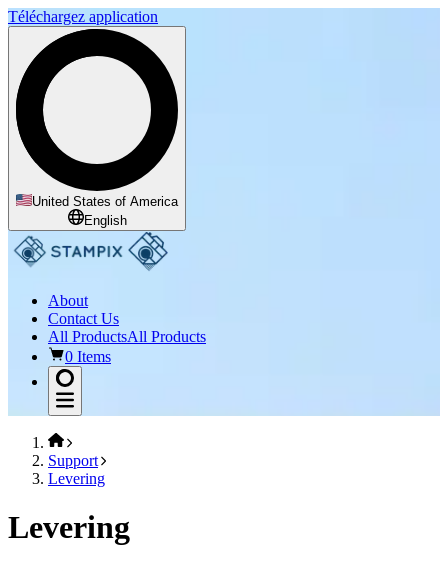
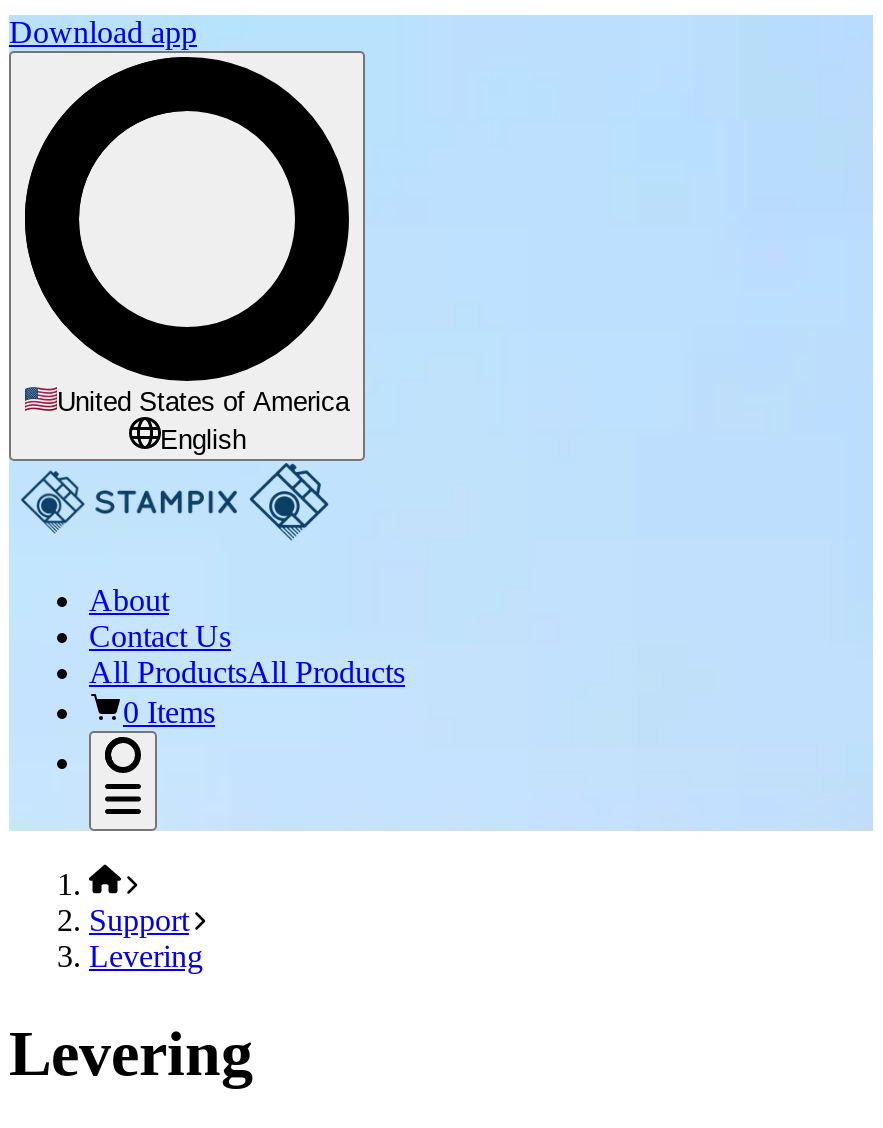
[8,8,158,25] Téléchargez application -> [9,15,197,49] Download app

